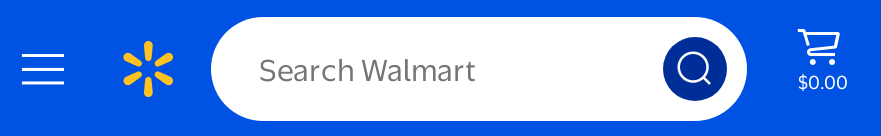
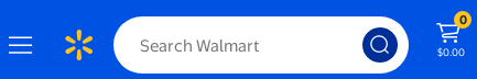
none -> [459,12,467,27] 0

